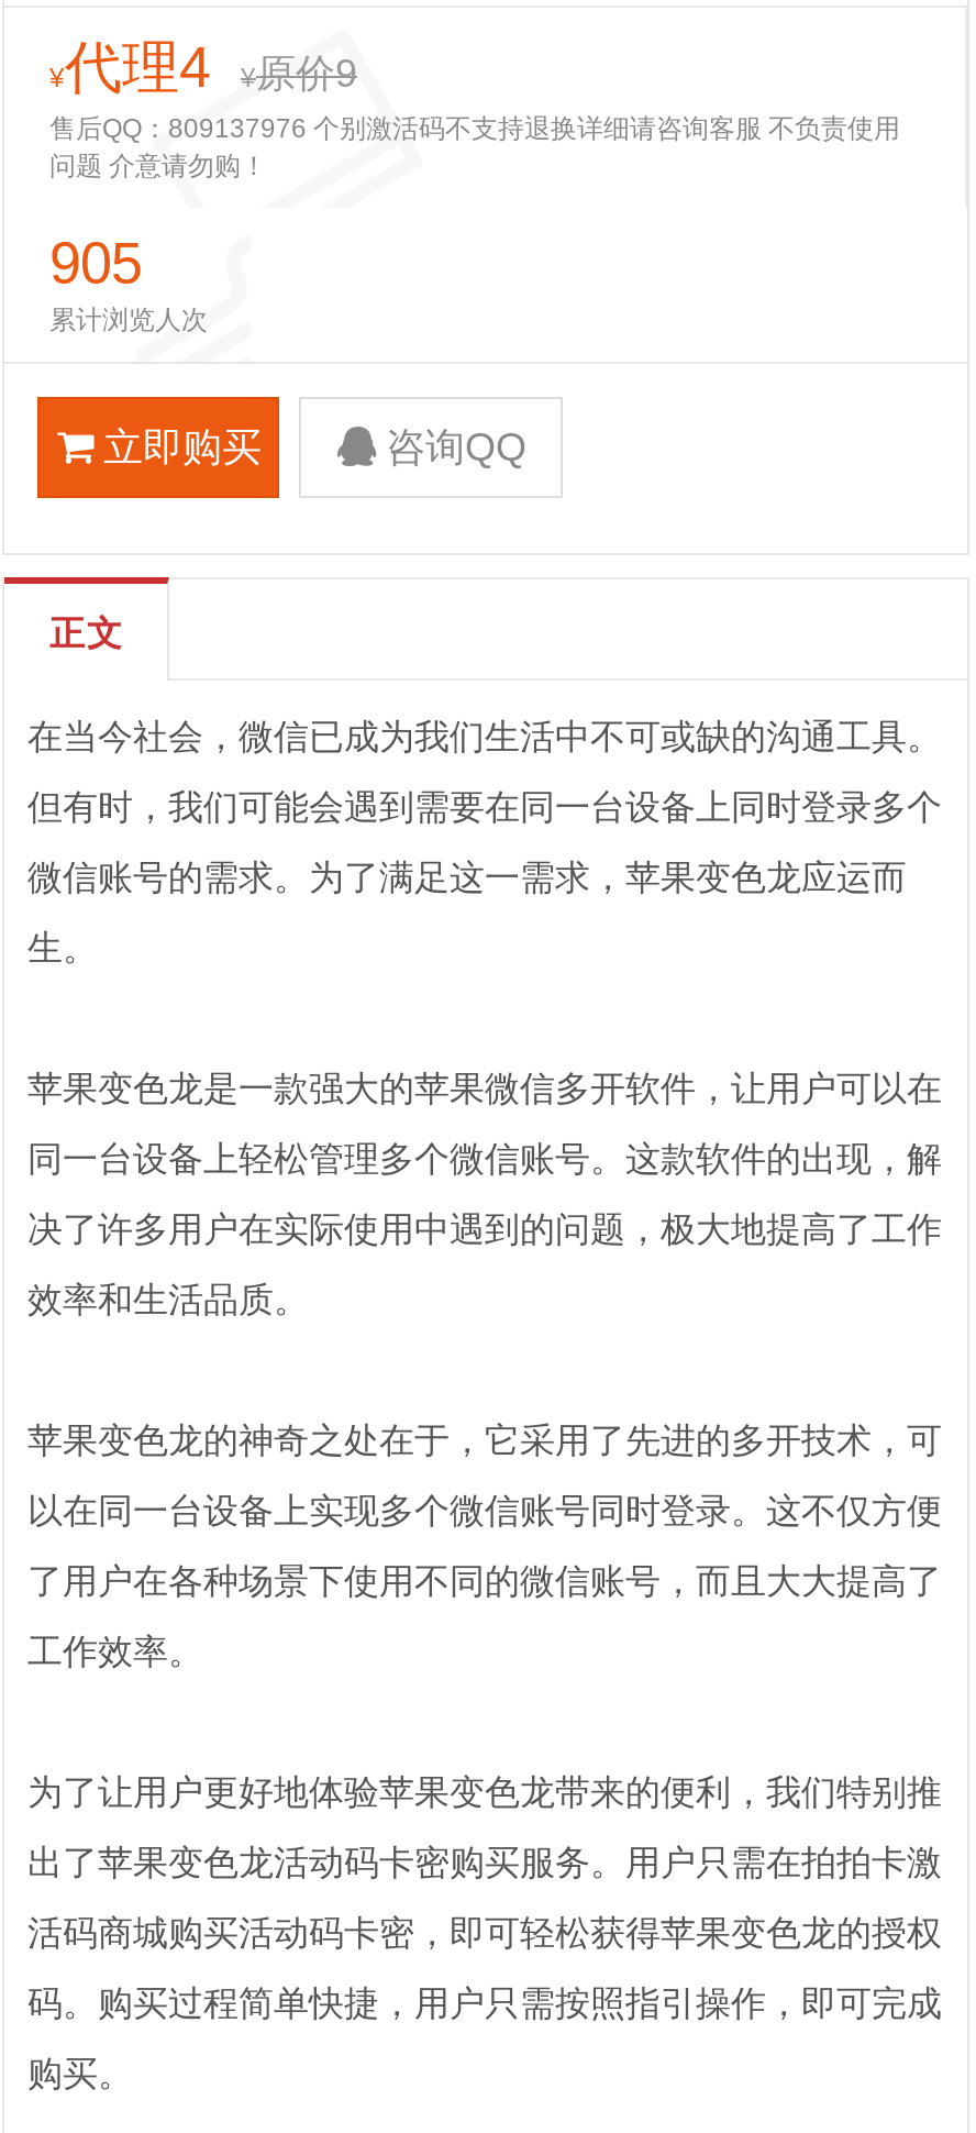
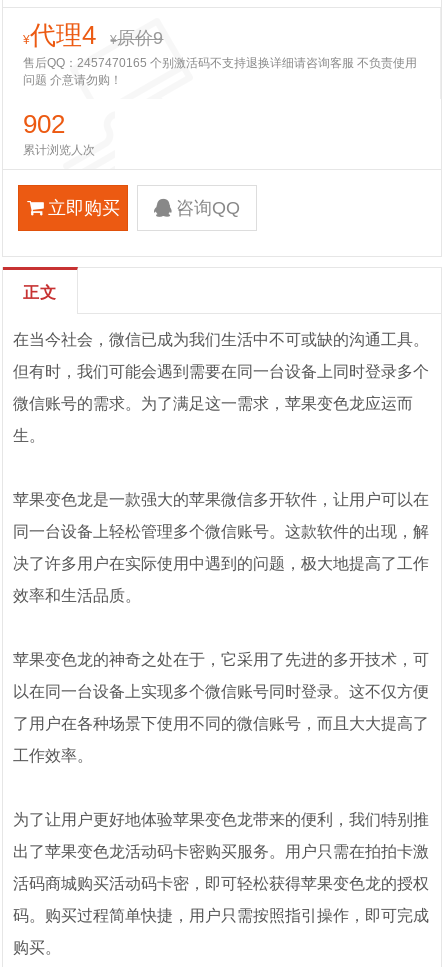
[49,113,900,144] 售后QQ：809137976 个别激活码不支持退换详细请咨询客服 不负责使用 -> [23,56,417,70] 售后QQ：2457470165 个别激活码不支持退换详细请咨询客服 不负责使用
[49,230,142,296] 905 -> [23,109,65,139] 902

